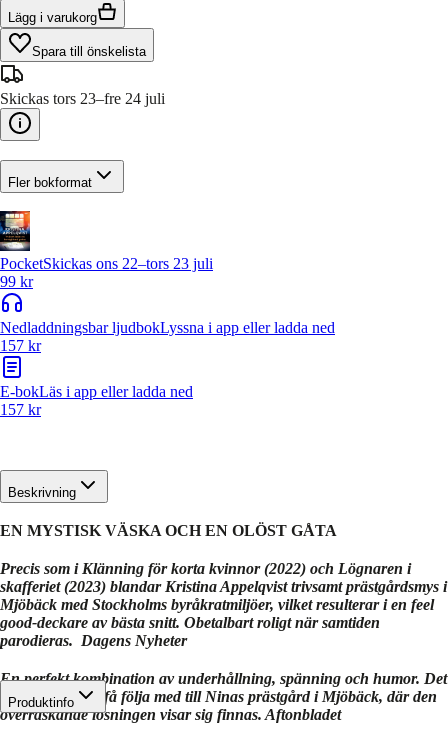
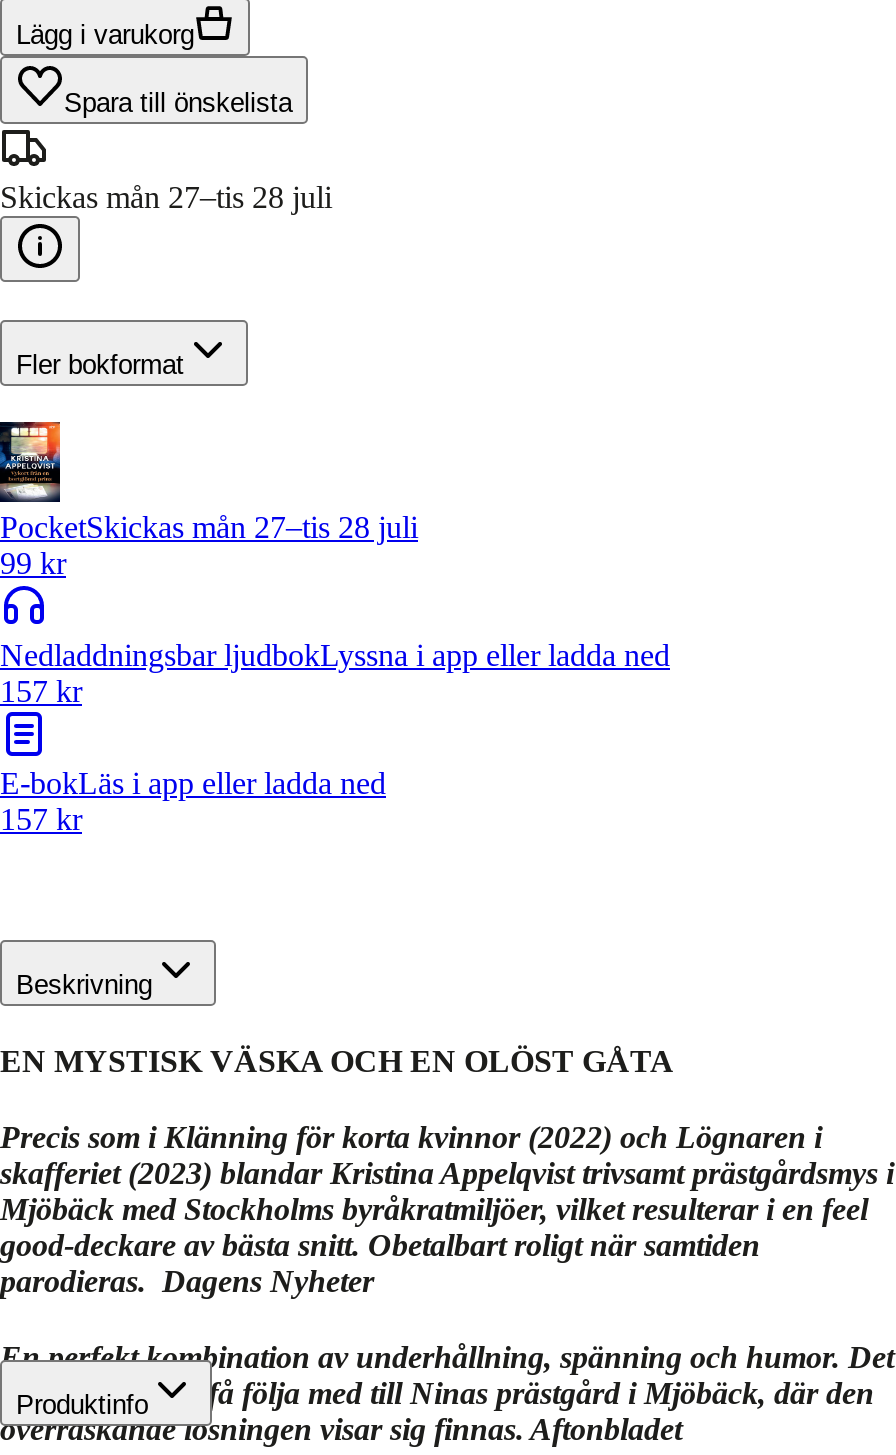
[0,90,165,107] Skickas tors 23–fre 24 juli -> [0,180,332,214] Skickas mån 27–tis 28 juli
[0,255,213,272] PocketSkickas ons 22–tors 23 juli -> [0,511,418,545] PocketSkickas mån 27–tis 28 juli

